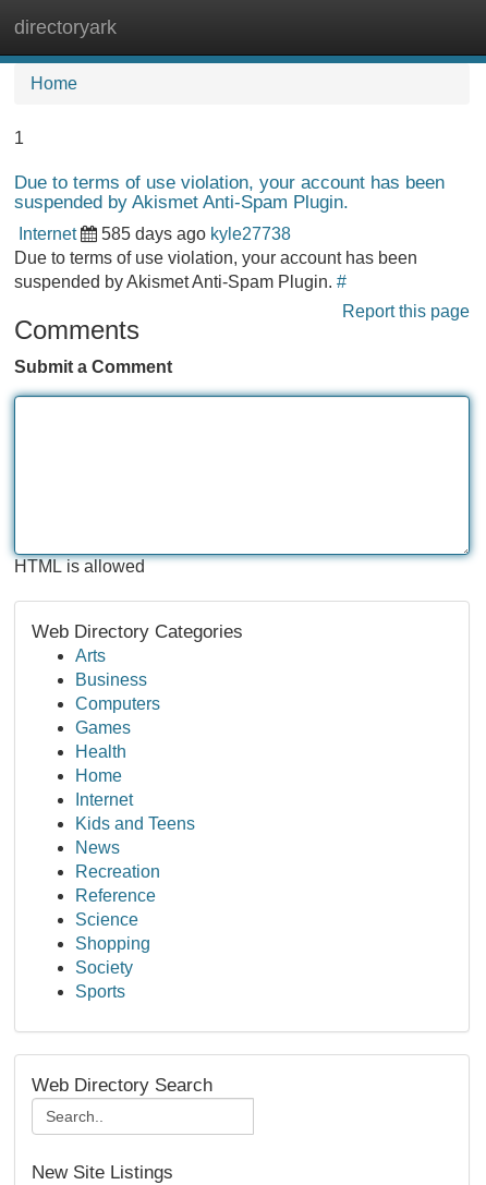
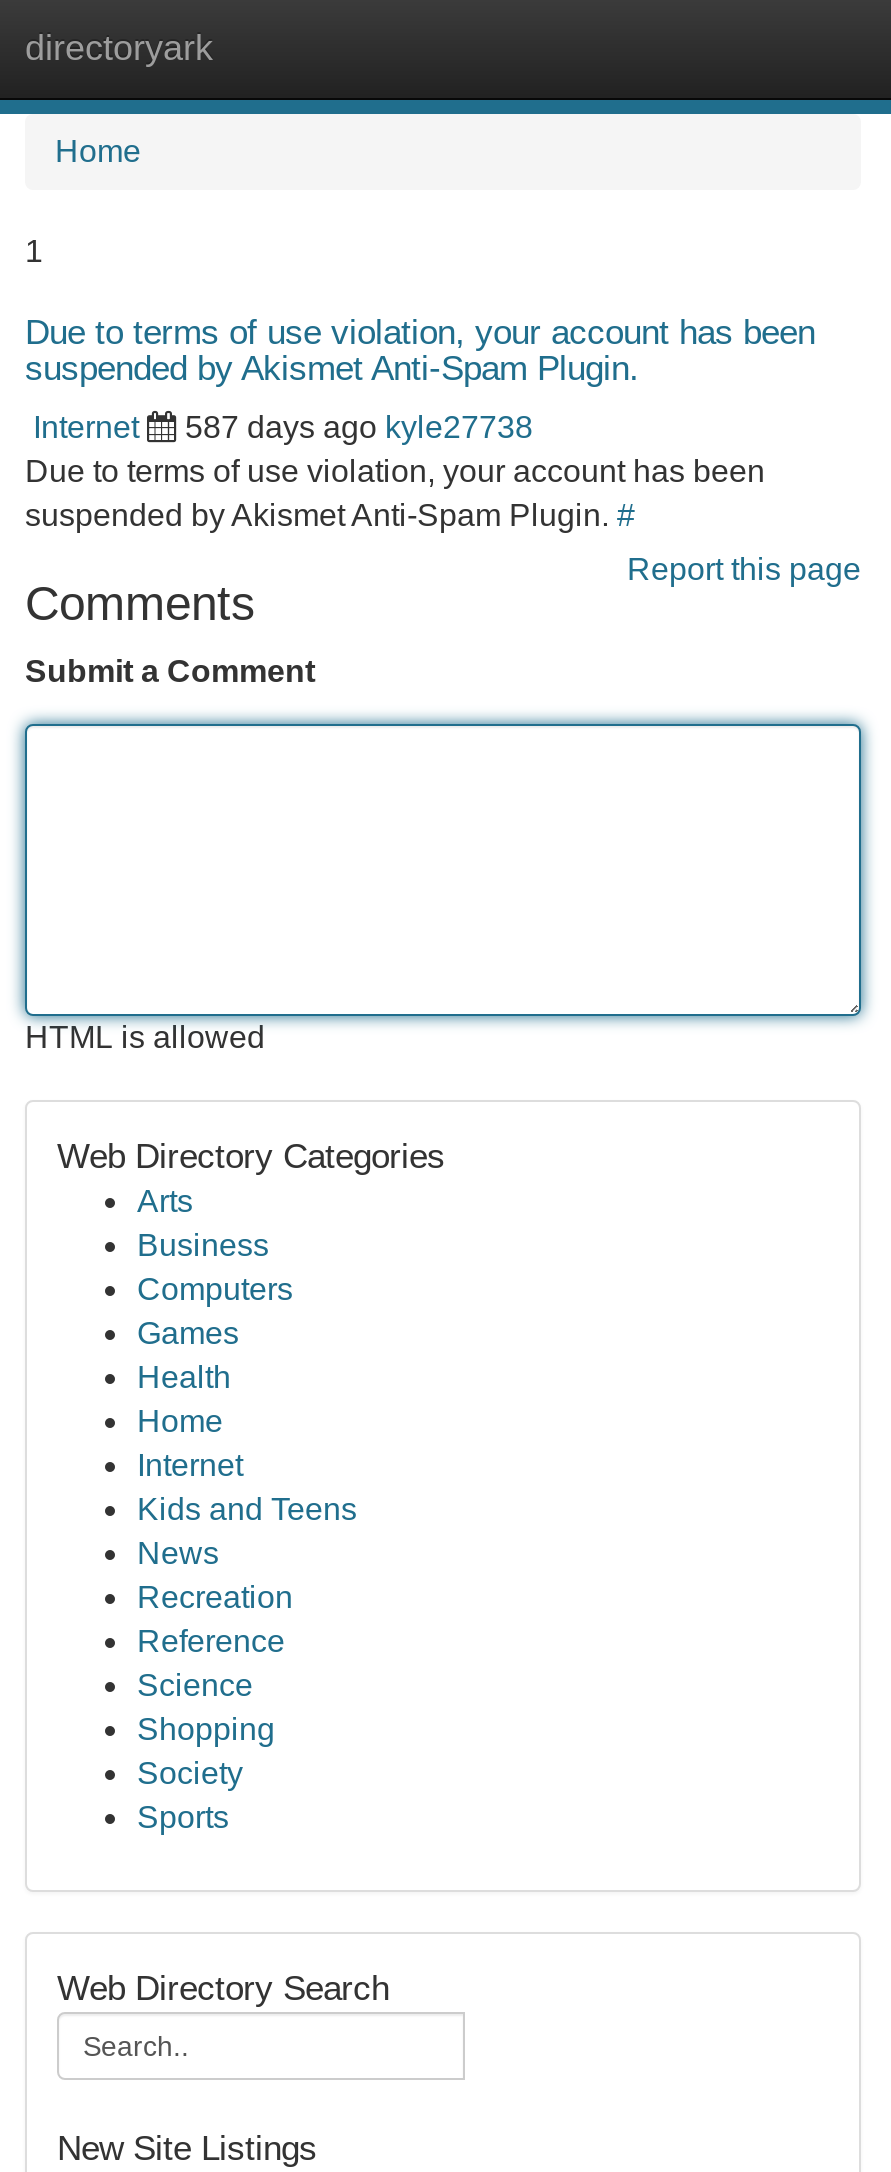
[19,225,291,243] Internet 585 days ago kyle27738 -> [33,410,533,444] Internet 587 days ago kyle27738

